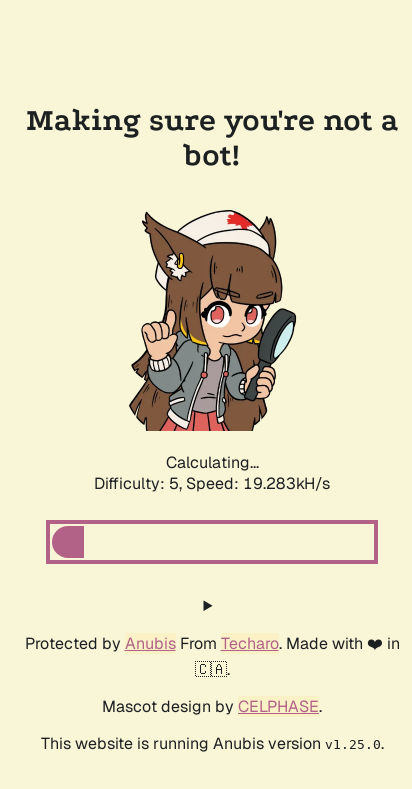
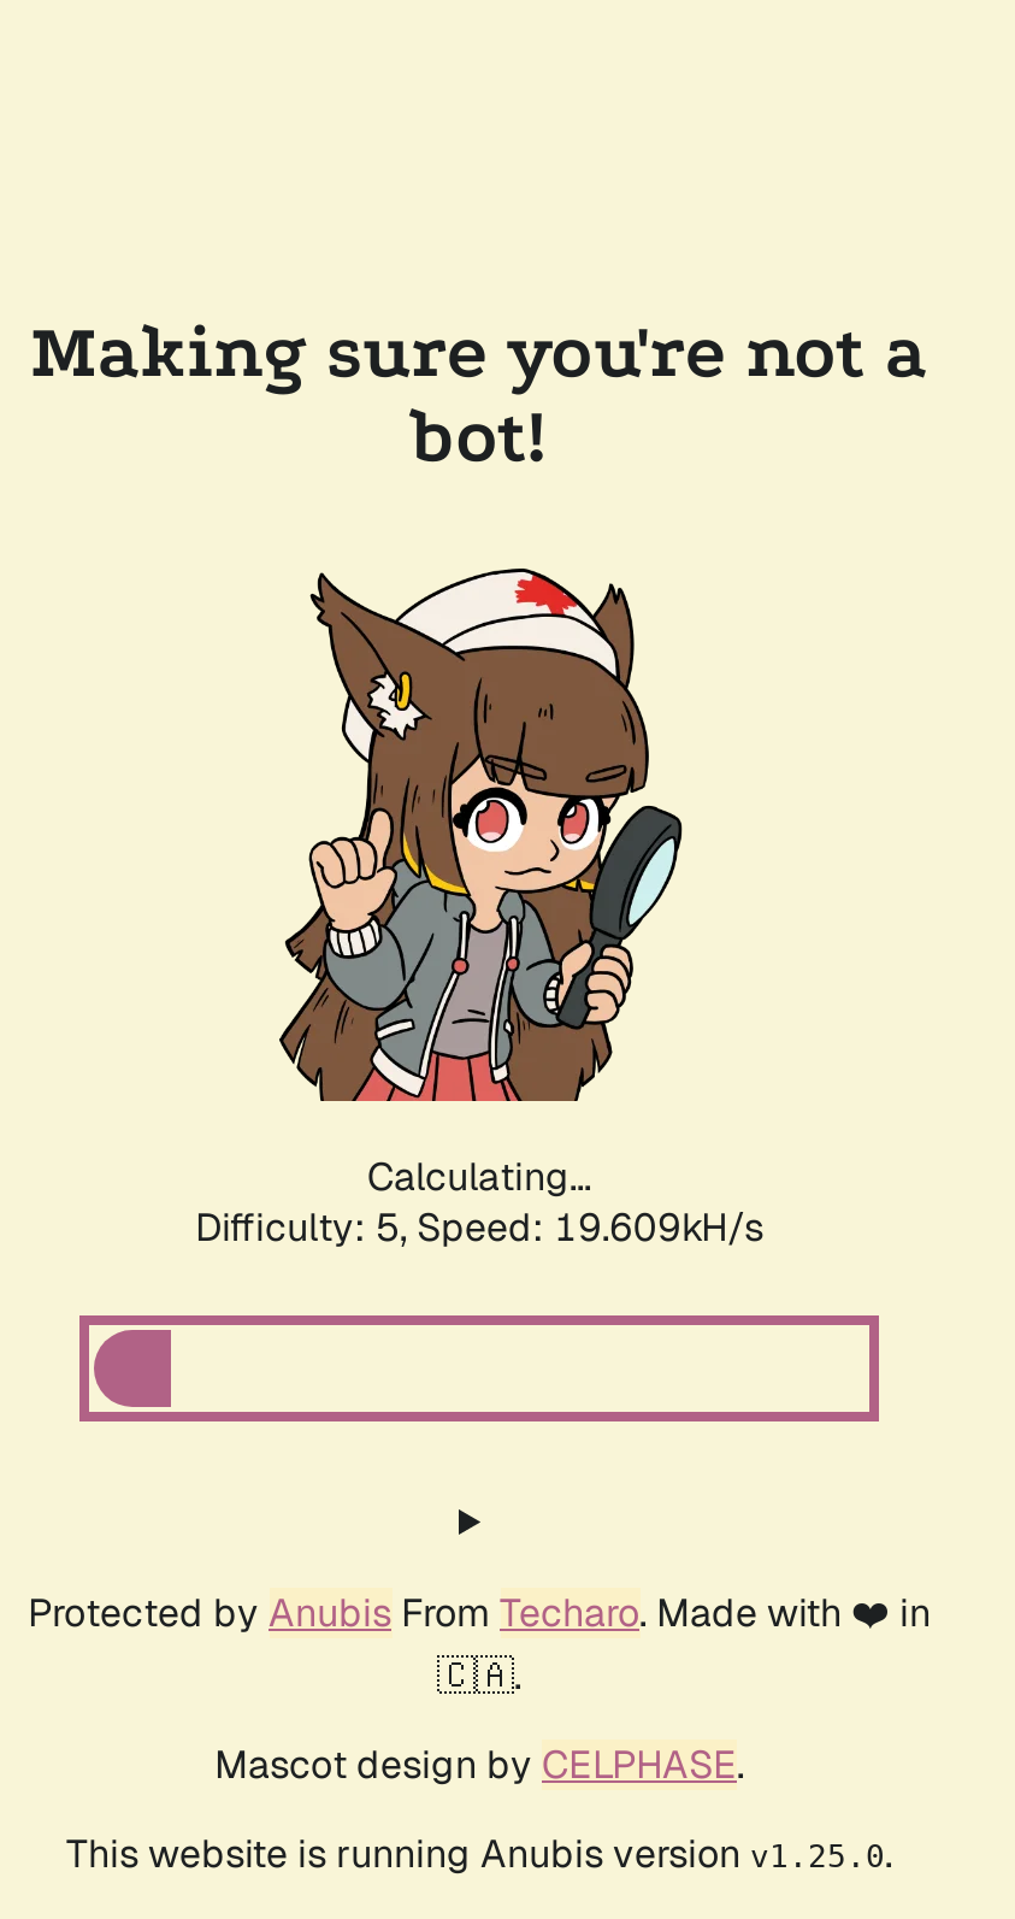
[94,473,330,494] Difficulty: 5, Speed: 19.283kH/s -> [195,1202,763,1253] Difficulty: 5, Speed: 19.609kH/s

